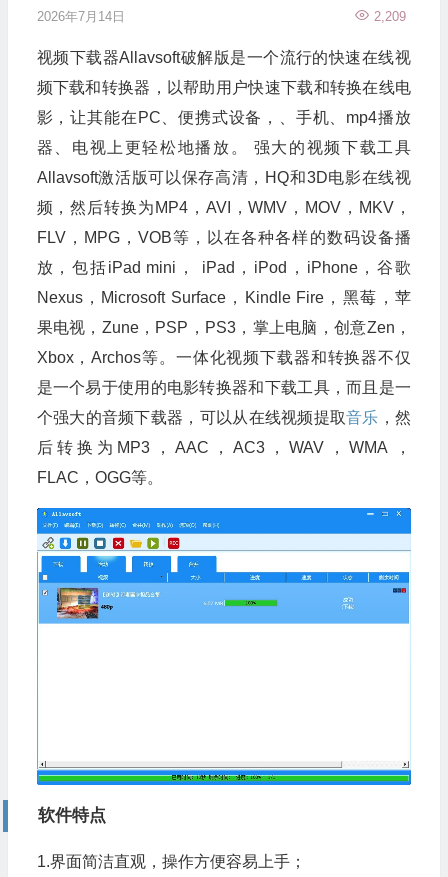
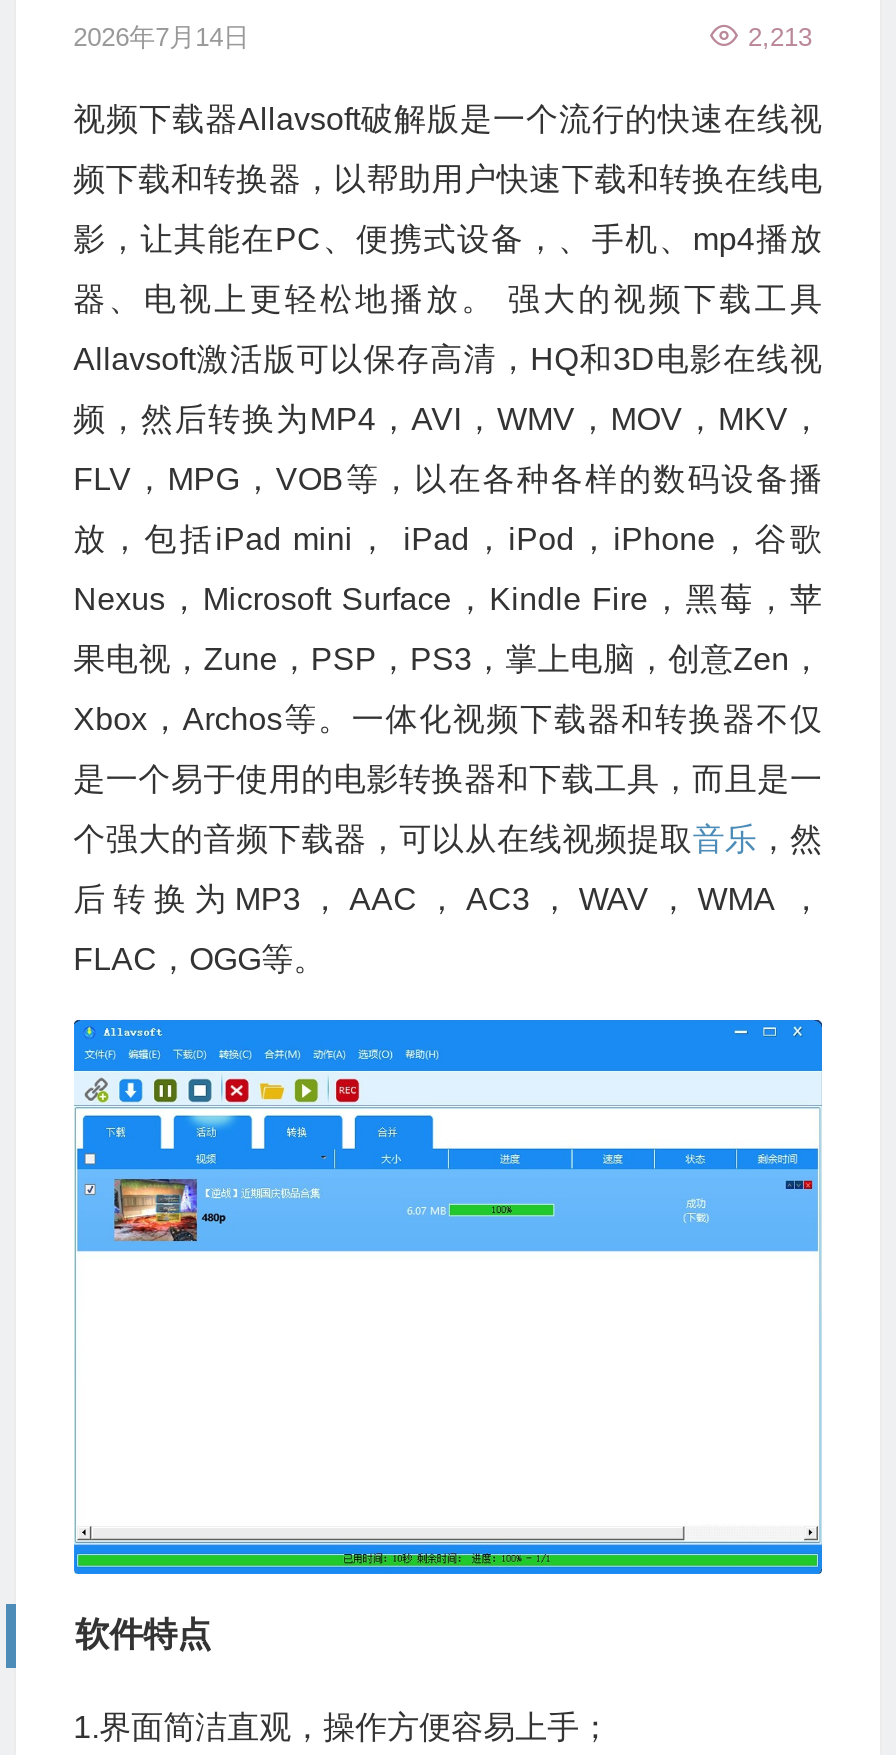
[374,9,406,24] 2,209 -> [748,22,812,52] 2,213

